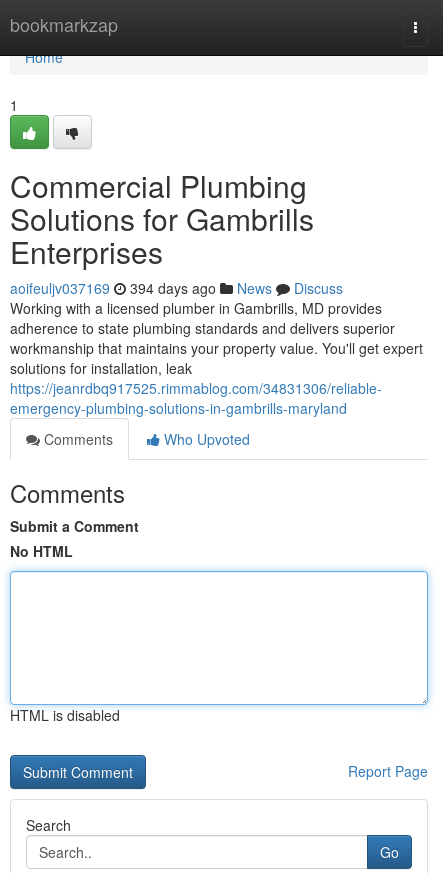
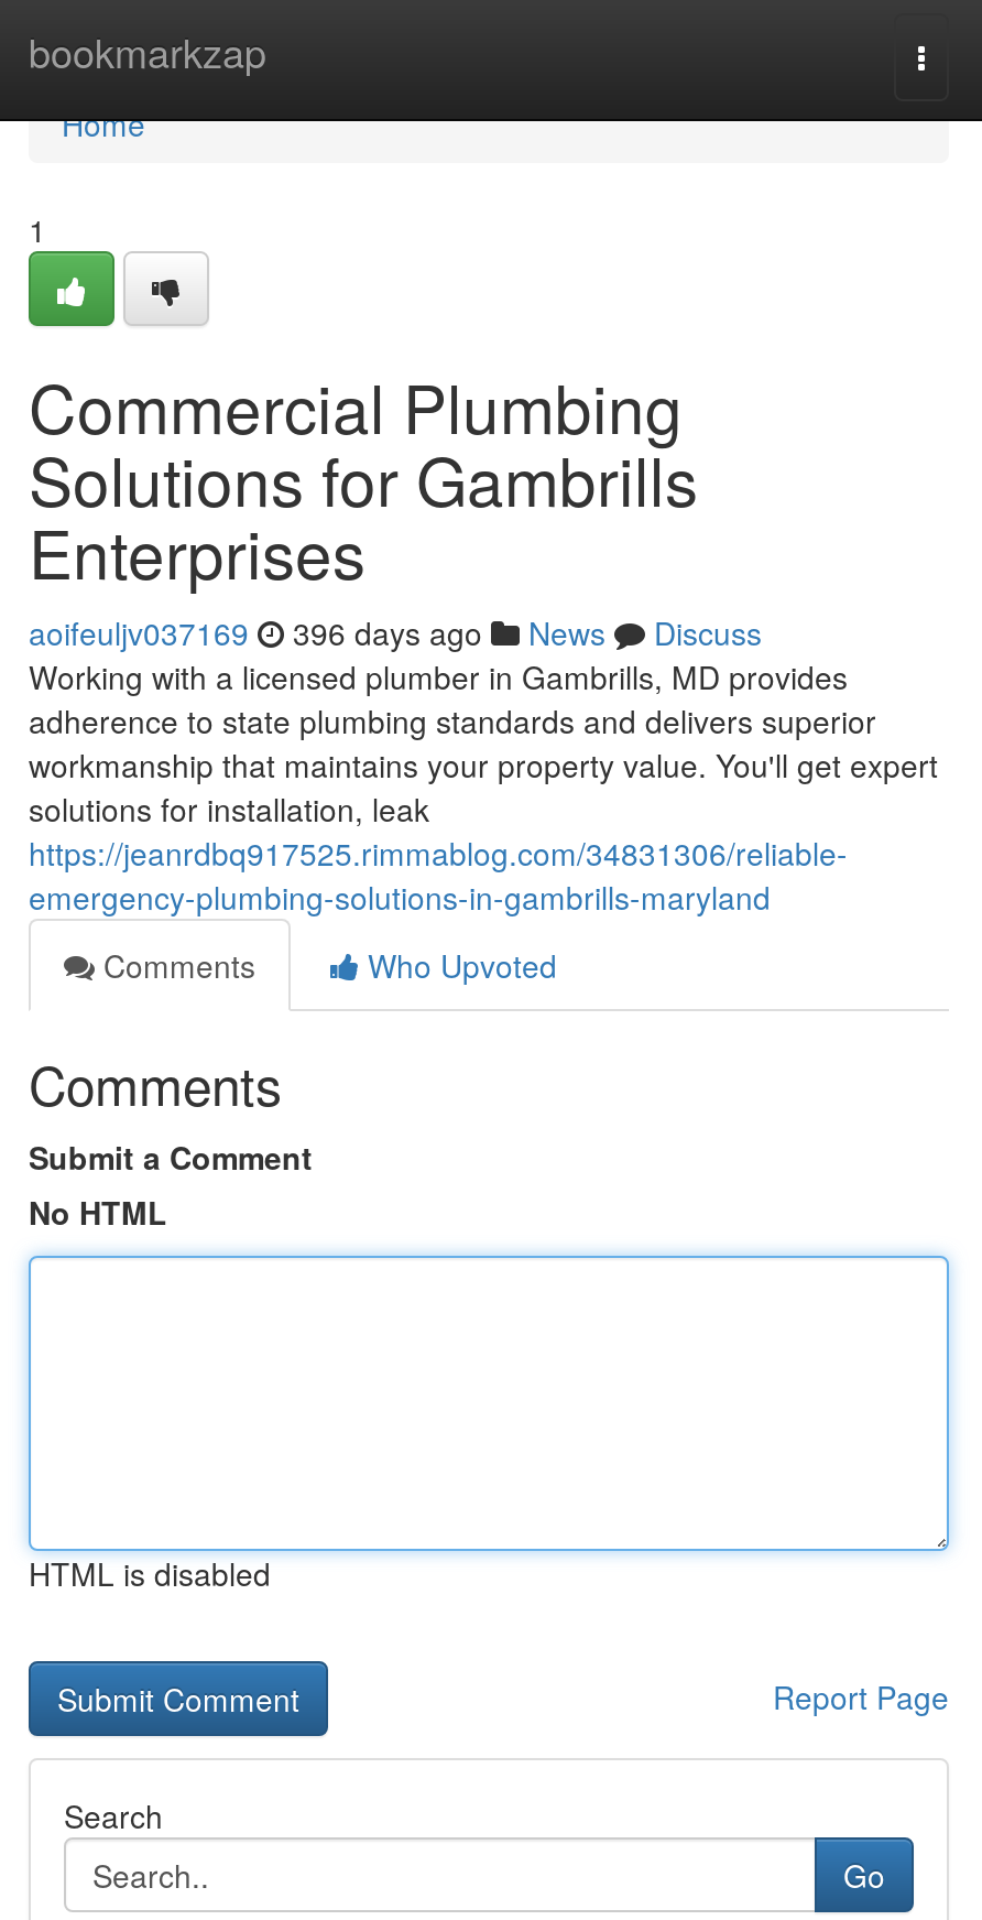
[10,278,343,298] aoifeuljv037169 394 days ago News Discuss -> [29,610,762,654] aoifeuljv037169 396 days ago News Discuss

